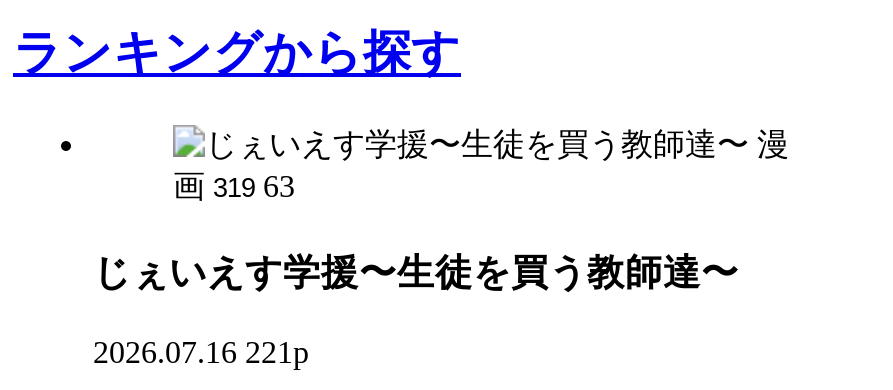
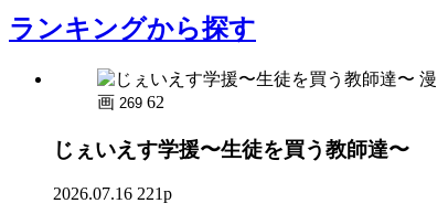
[173,169,295,203] 画 319 63 -> [97,93,164,111] 画 269 62

